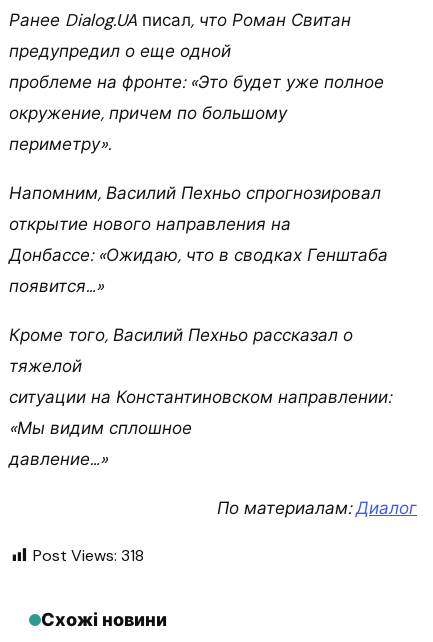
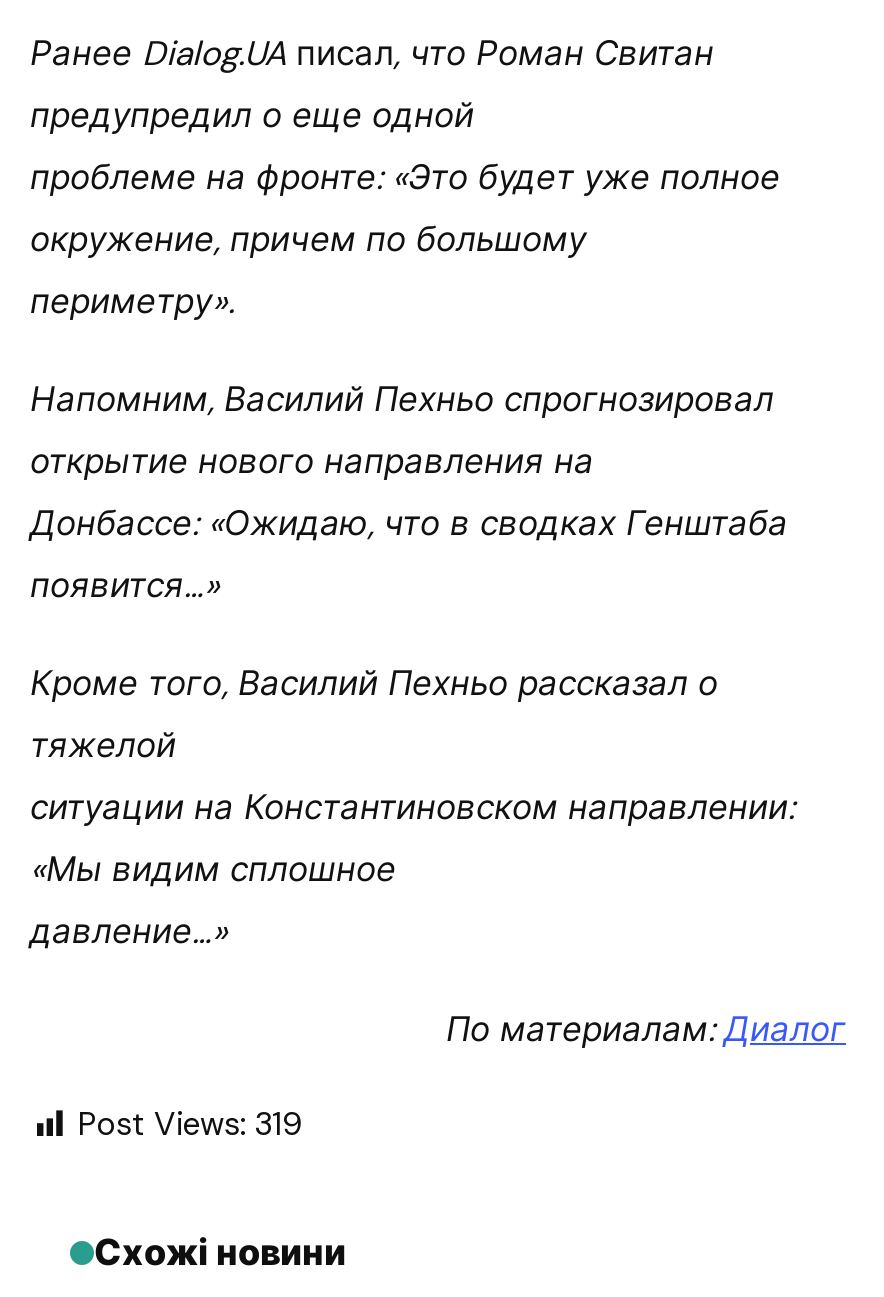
[33,545,144,566] Post Views: 318 -> [78,1103,302,1145] Post Views: 319

